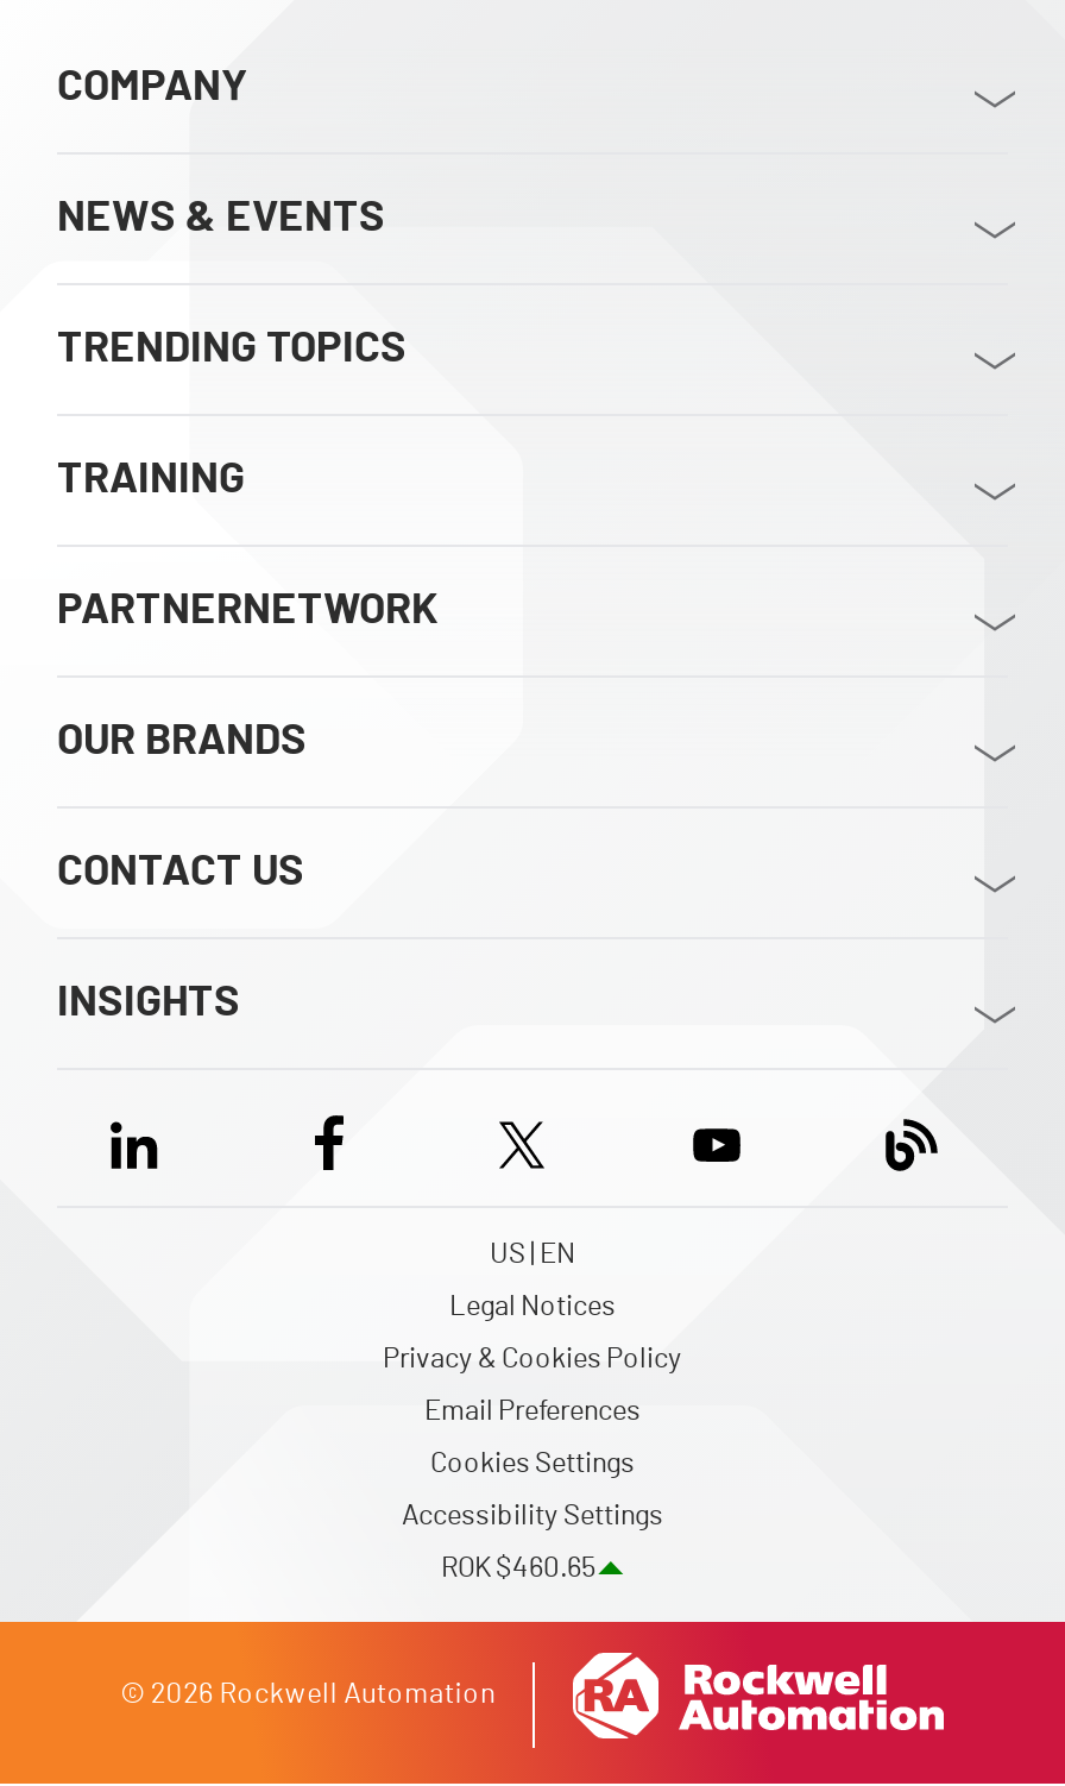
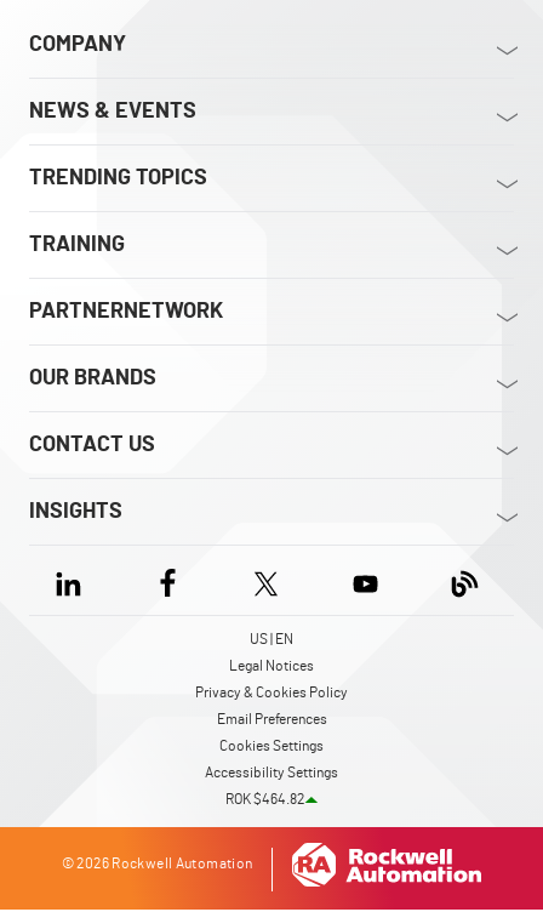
[441,1554,595,1582] ROK $460.65 -> [225,792,304,807] ROK $464.82

